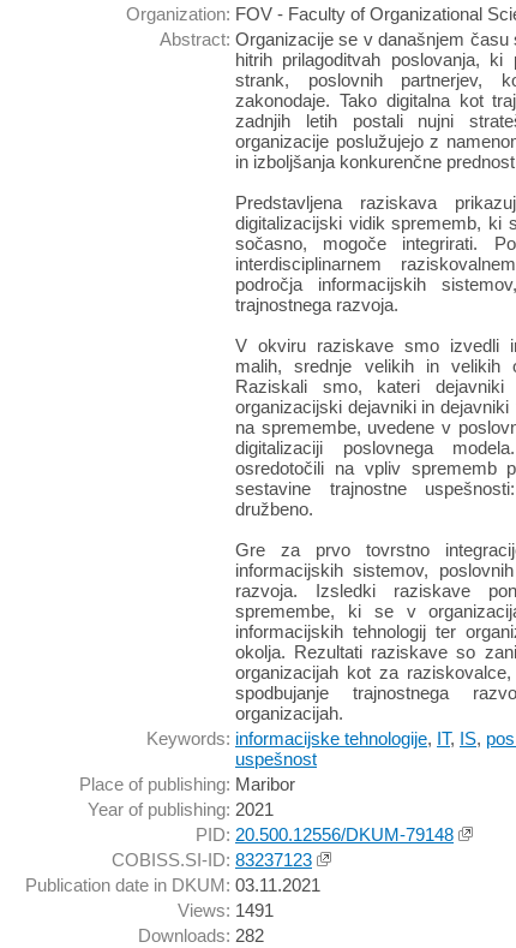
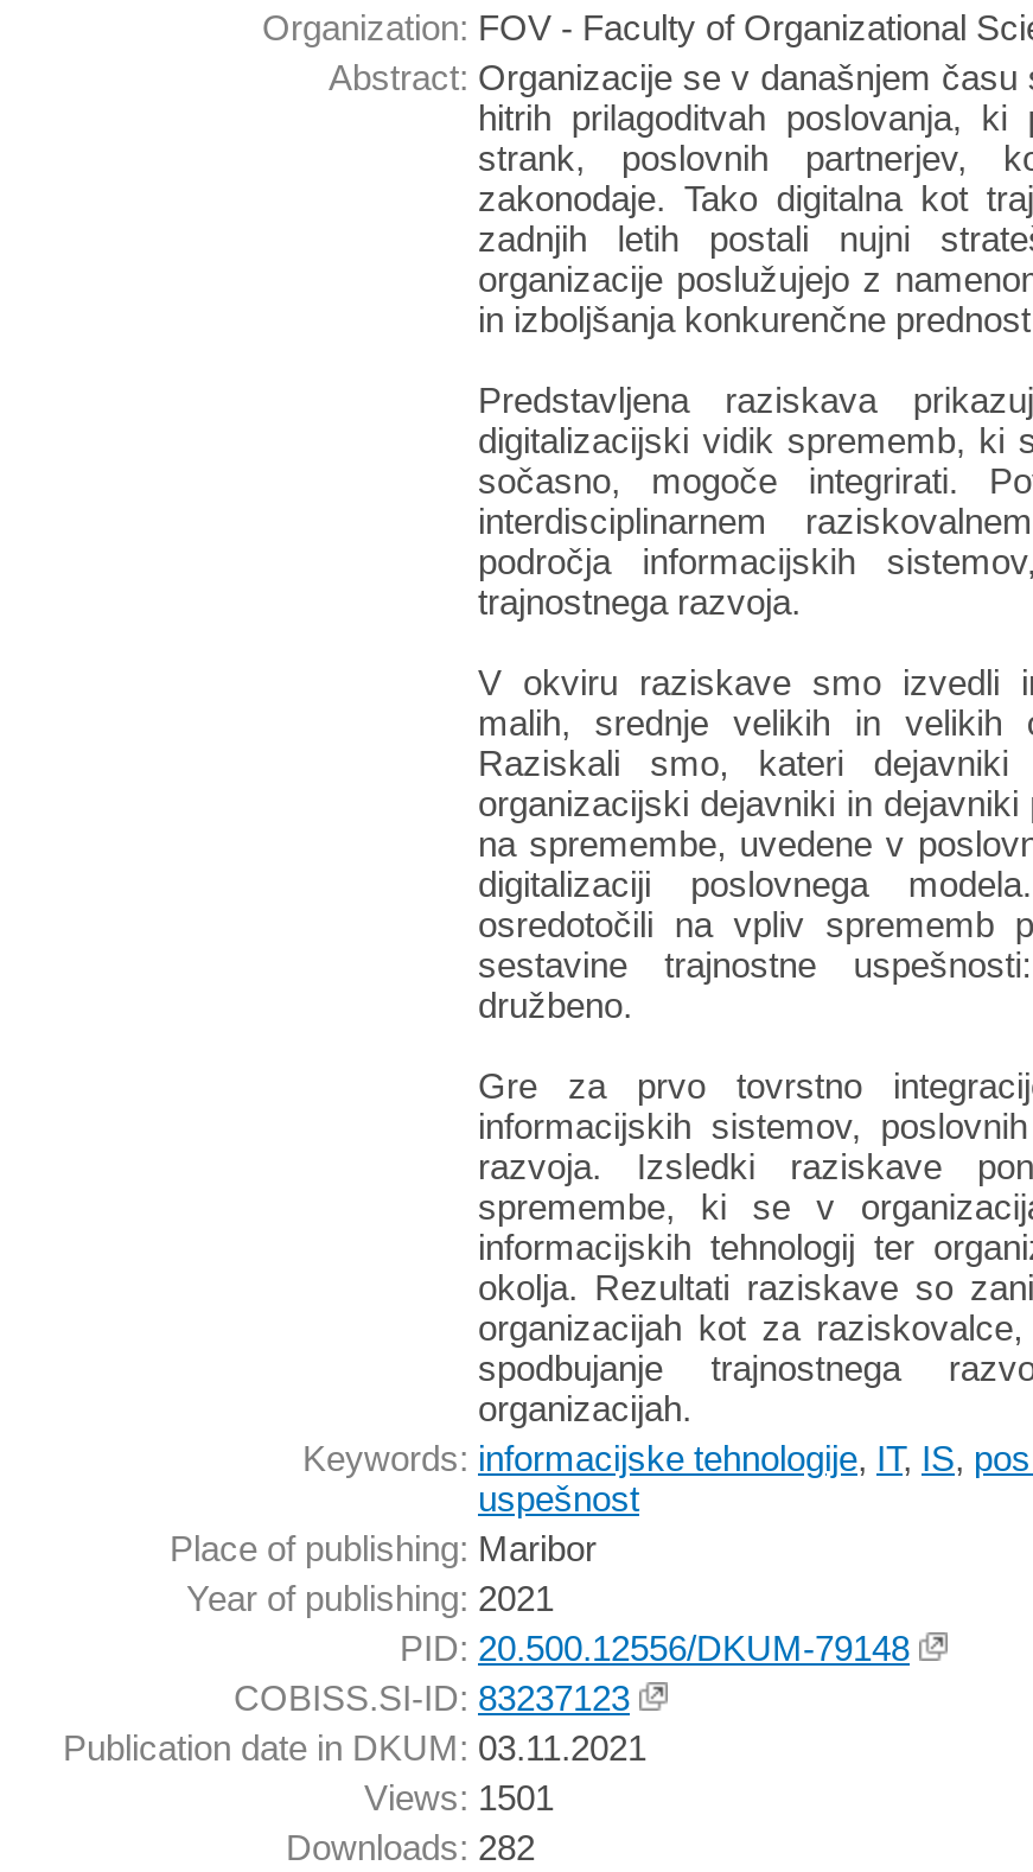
[178,900,274,920] Views: 1491 -> [364,1777,554,1818] Views: 1501

